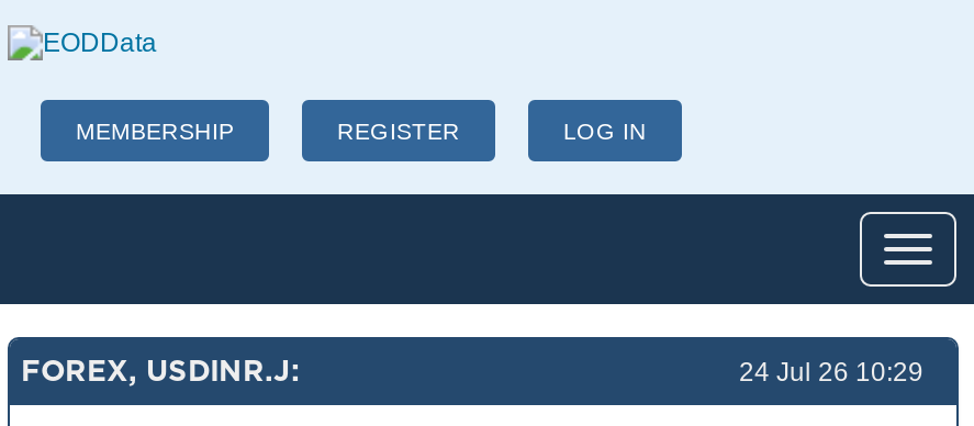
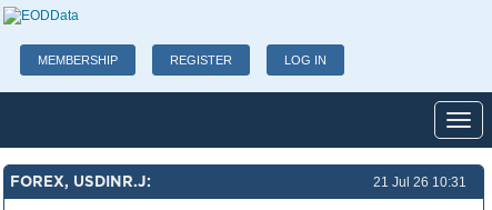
[739,357,923,388] 24 Jul 26 10:29 -> [373,174,466,190] 21 Jul 26 10:31

